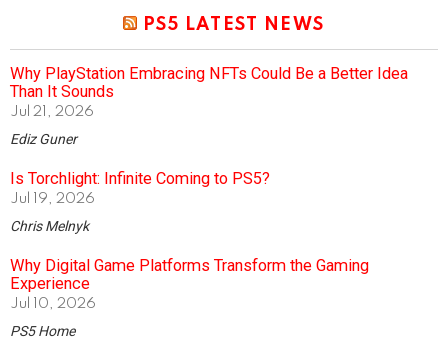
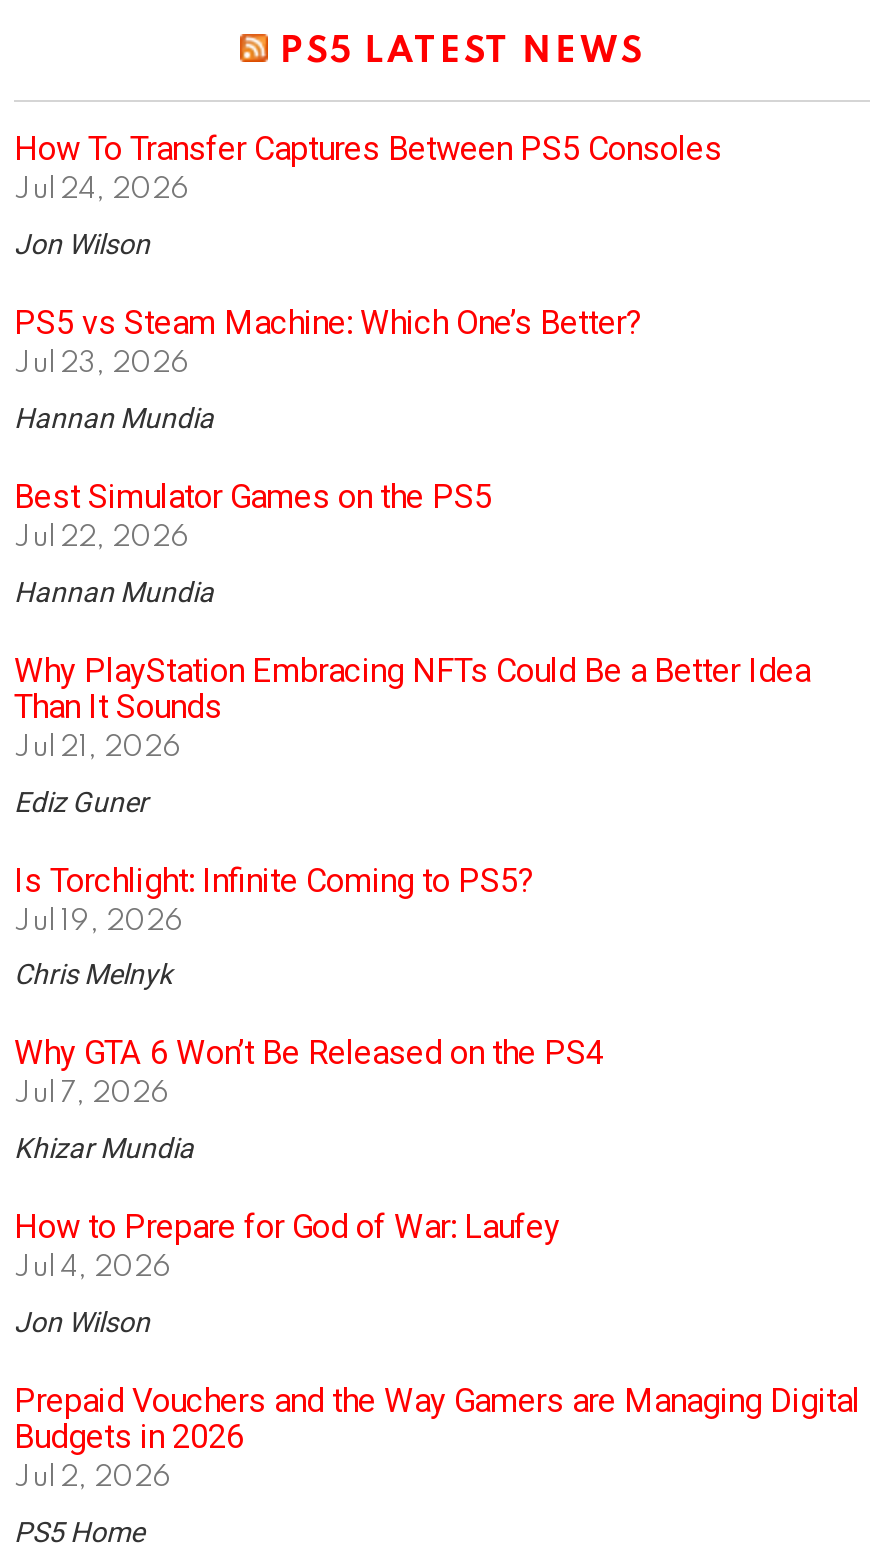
none -> [14,130,722,607] How To Transfer Captures Between PS5 Consoles | Jul 24, 2026 | Jon Wilson | PS5 vs Steam Machine: Which One’s Better? | Jul 23, 2026 | Hannan Mundia | Best Simulator Games on the PS5 | Jul 22, 2026 | Hannan Mundia
[10,256,369,311] Why Digital Game Platforms Transform the Gaming | Experience | Jul 10, 2026 -> [14,1034,860,1492] Why GTA 6 Won’t Be Released on the PS4 | Jul 7, 2026 | Khizar Mundia | How to Prepare for God of War: Laufey | Jul 4, 2026 | Jon Wilson | Prepaid Vouchers and the Way Gamers are Managing Digital | Budgets in 2026 | Jul 2, 2026

